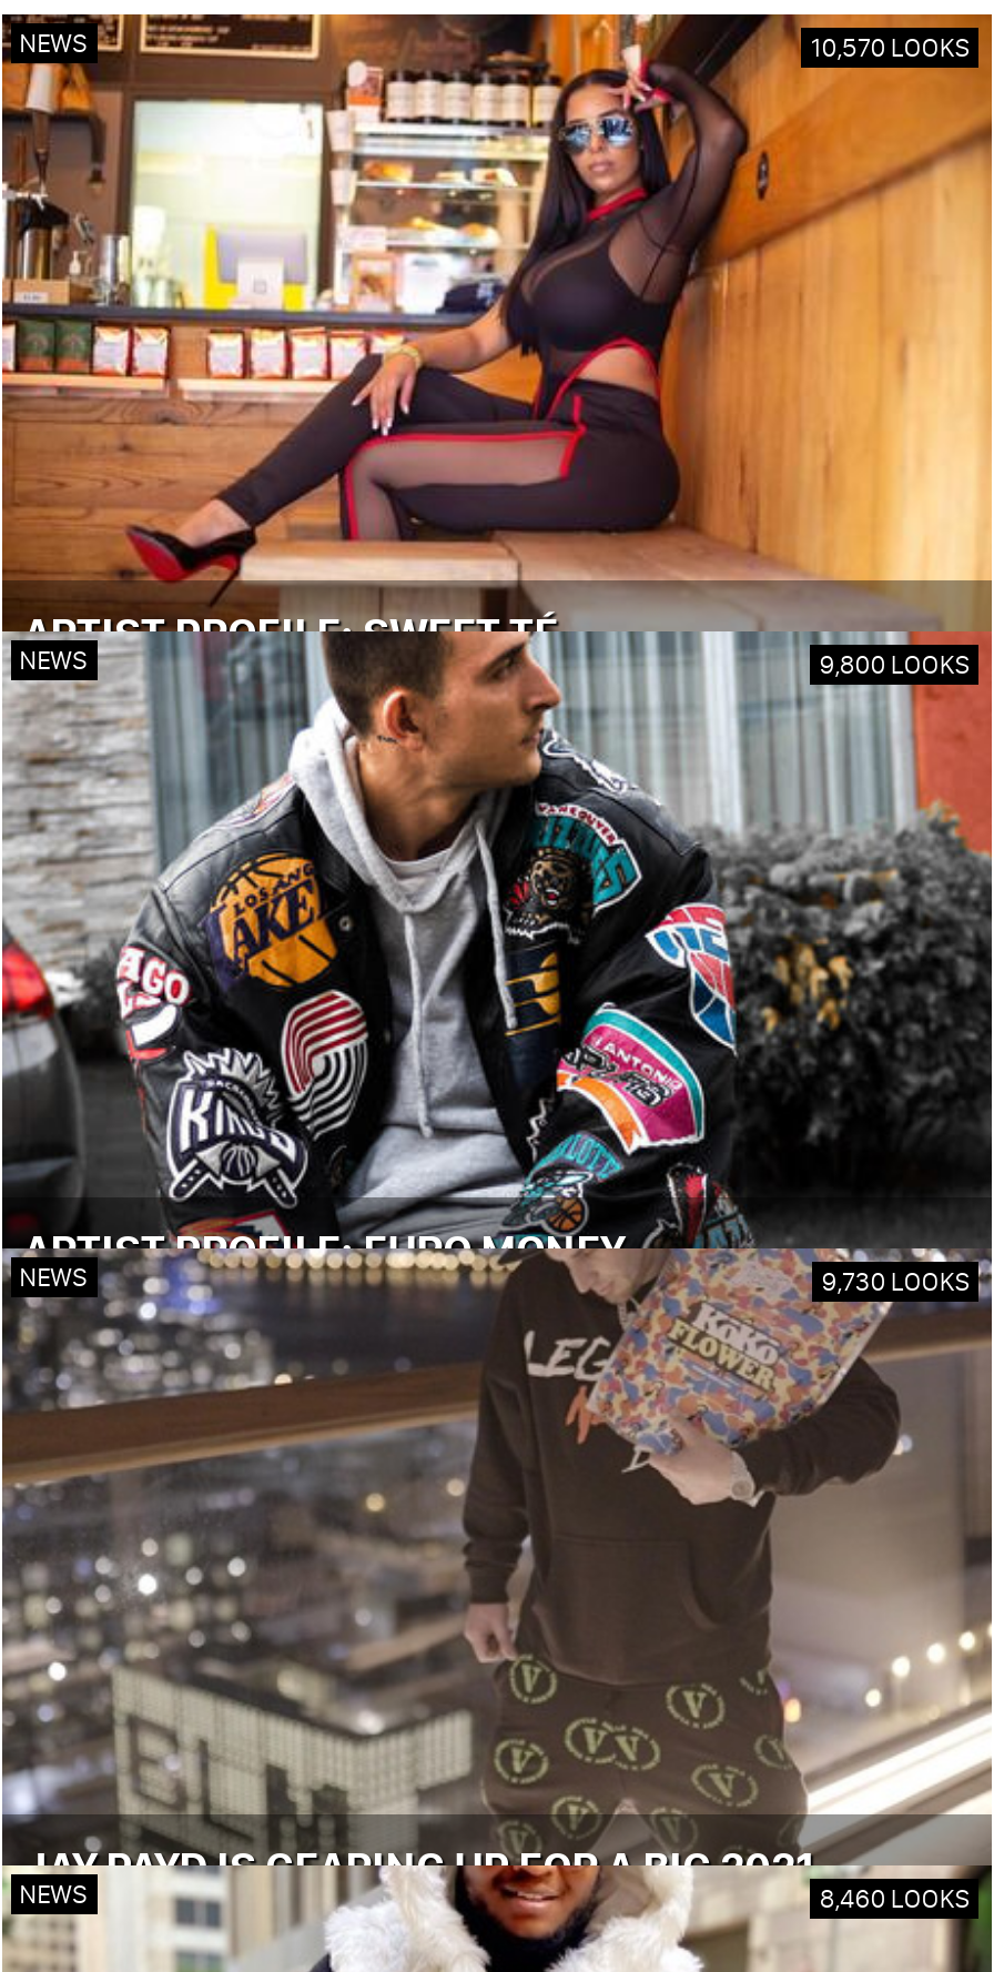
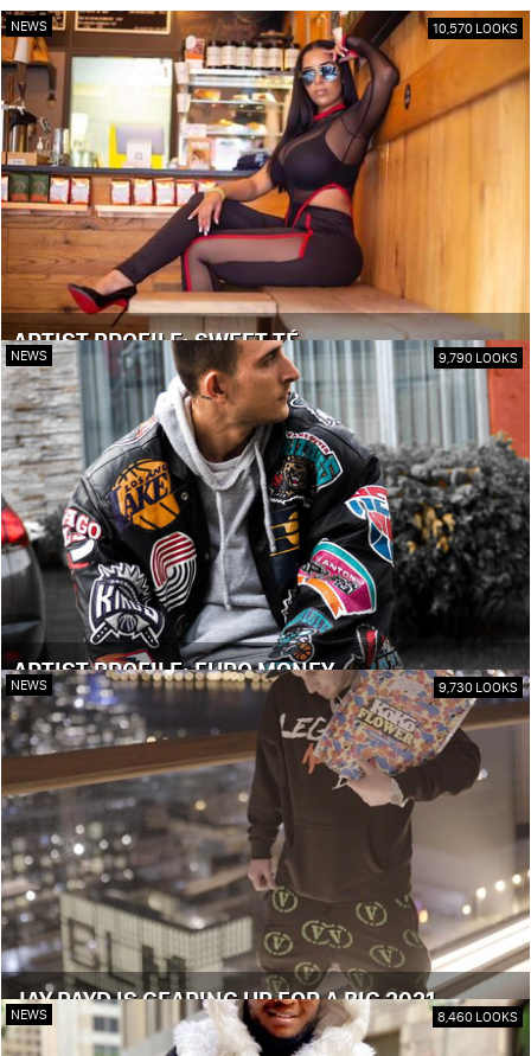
[820,646,970,680] 9,800 LOOKS -> [439,348,518,366] 9,790 LOOKS

